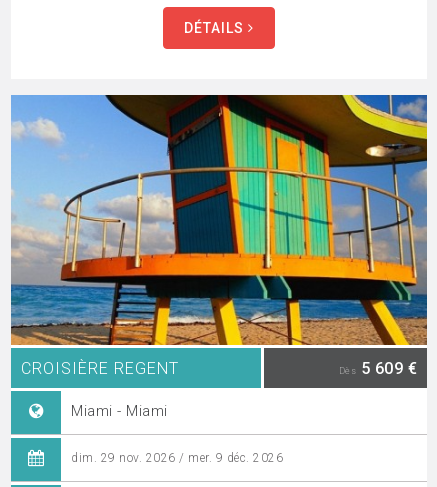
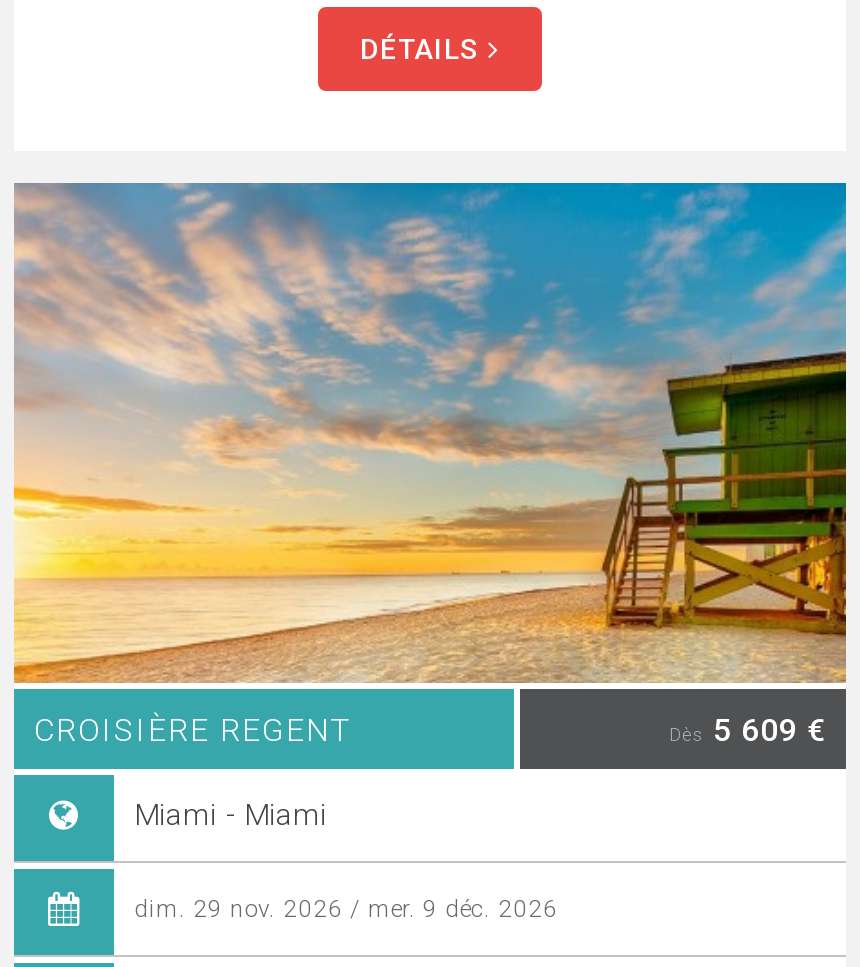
[10,94,428,346] [image] -> [12,181,848,683] [image]

